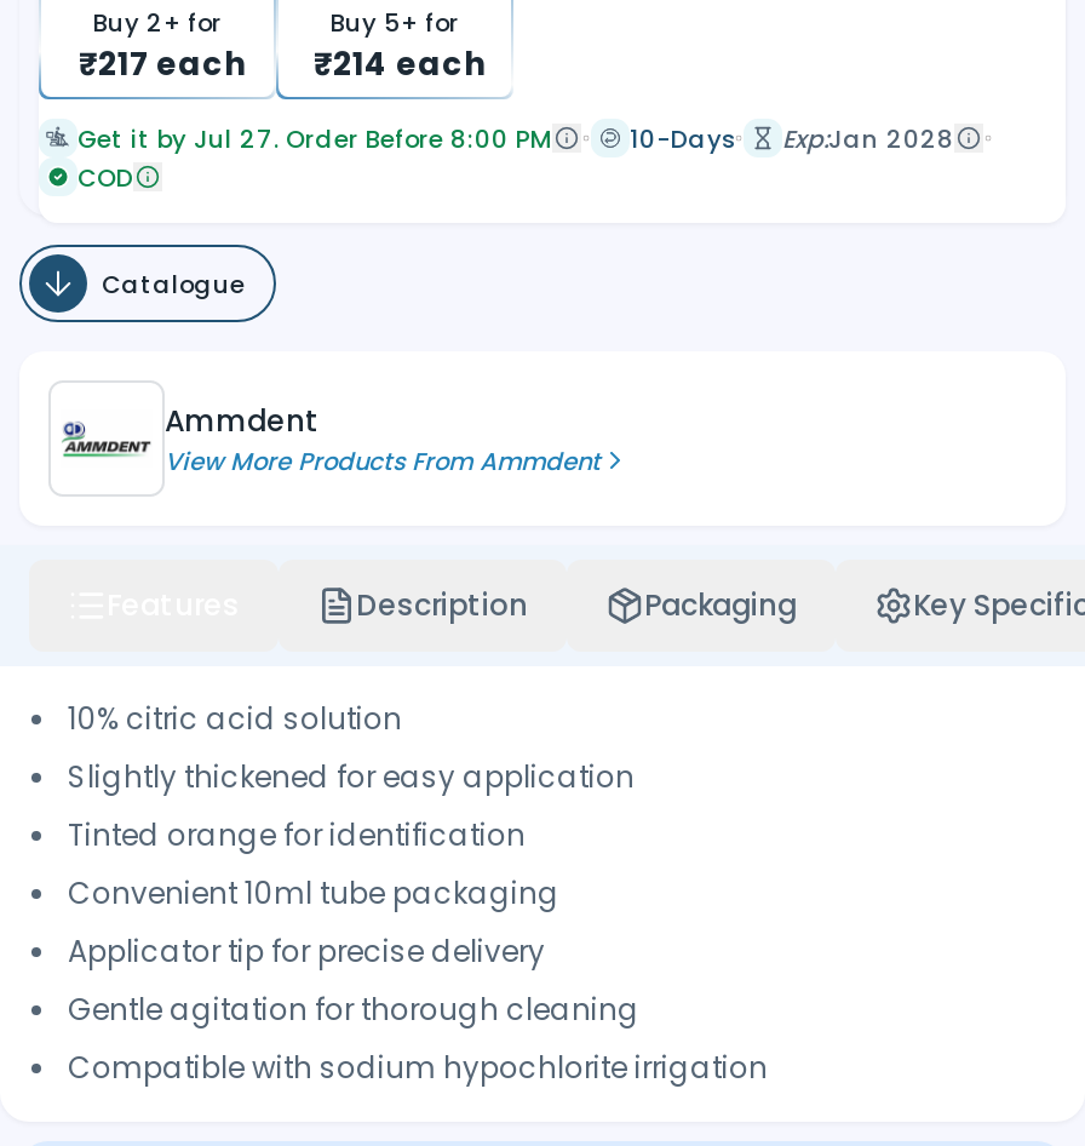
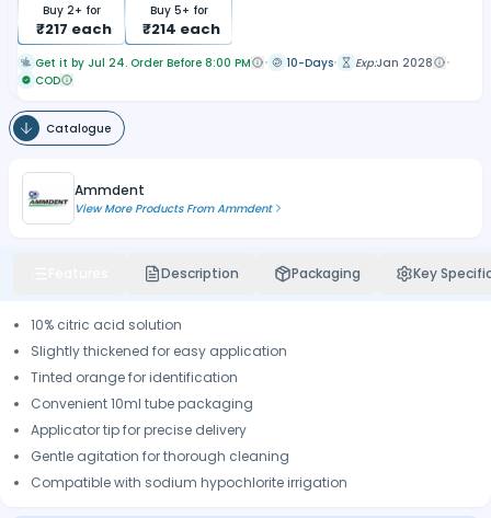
[77,120,552,156] Get it by Jul 27. Order Before 8:00 PM -> [35,54,251,71] Get it by Jul 24. Order Before 8:00 PM

